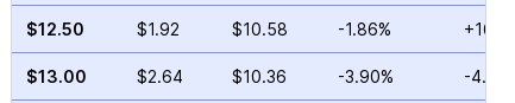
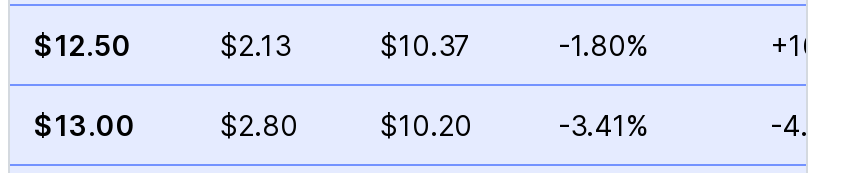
[137,19,180,39] $1.92 -> [220,28,290,62] $2.13
[232,19,288,39] $10.58 -> [380,28,472,62] $10.37
[338,19,391,39] -1.86% -> [558,28,648,62] -1.80%
[137,66,183,86] $2.64 -> [220,108,298,142] $2.80
[232,66,287,86] $10.36 -> [380,108,472,142] $10.20
[338,66,394,86] -3.90% -> [558,108,648,142] -3.41%

